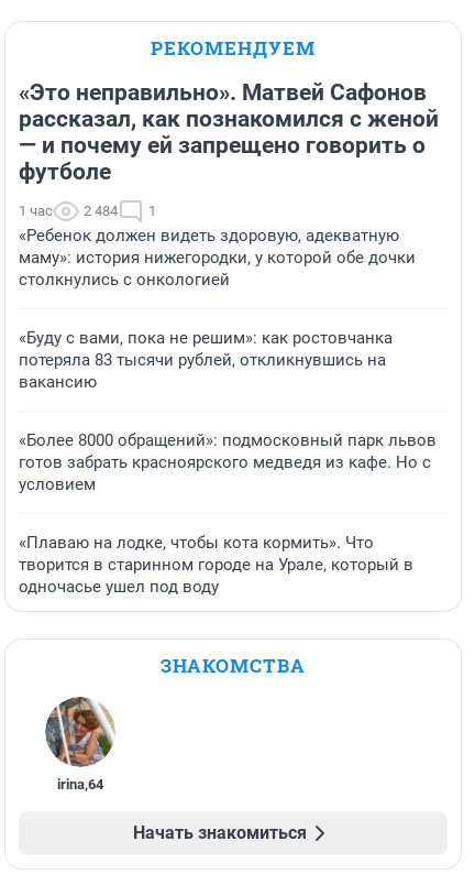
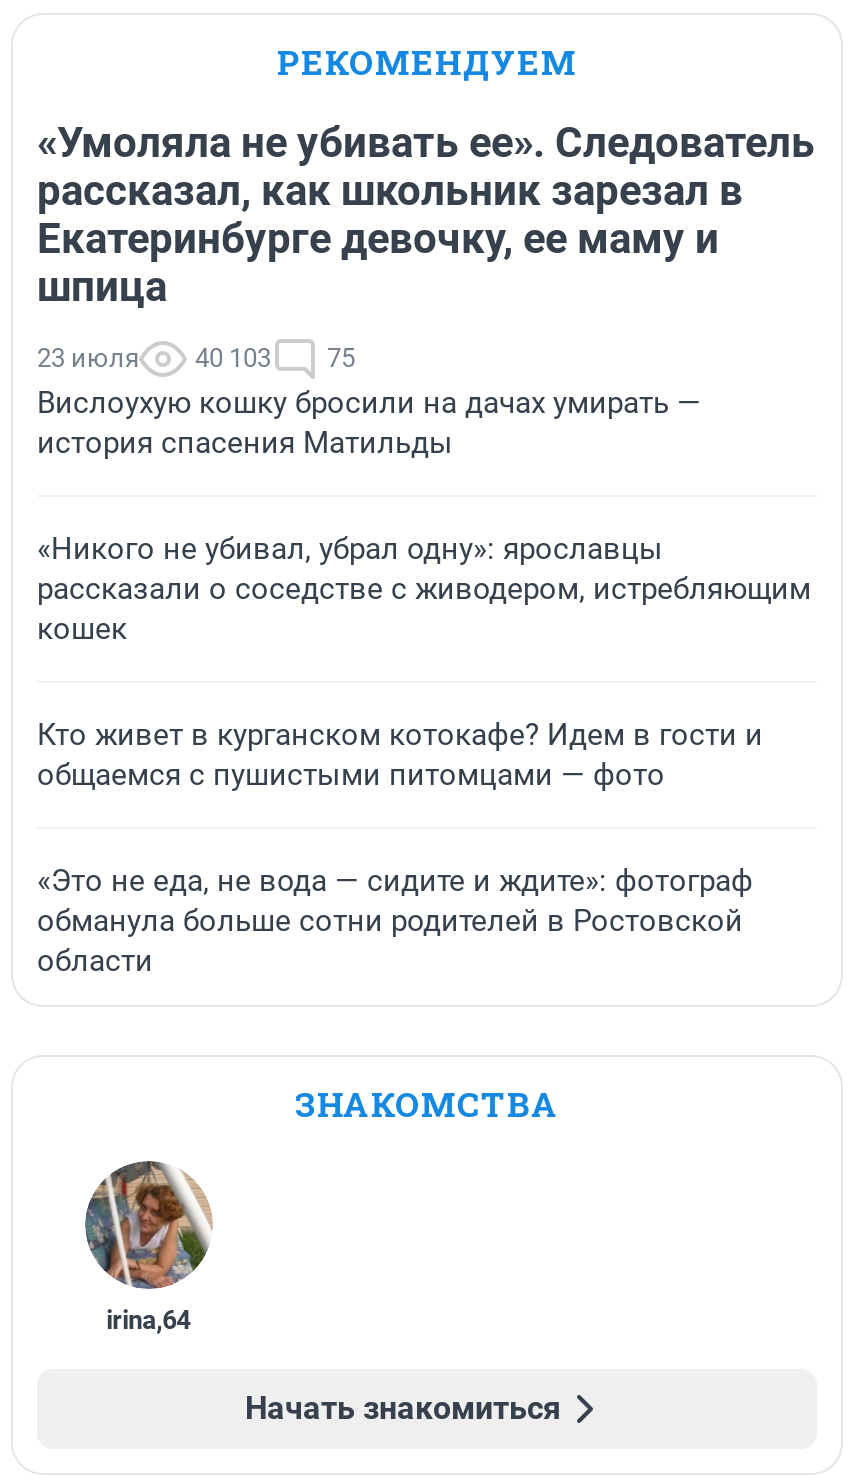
[19,79,439,185] «Это неправильно». Матвей Сафонов | рассказал, как познакомился с женой | — и почему ей запрещено говорить о | футболе -> [37,119,815,311] «Умоляла не убивать ее». Следователь | рассказал, как школьник зарезал в | Екатеринбурге девочку, ее маму и | шпица
[19,203,416,290] 1 час | 2 484 | 1 | «Ребенок должен видеть здоровую, адекватную | маму»: история нижегородки, у которой обе дочки | столкнулись с онкологией -> [37,343,701,461] 23 июля | 40 103 | 75 | Вислоухую кошку бросили на дачах умирать — | история спасения Матильды
[19,328,393,392] «Буду с вами, пока не решим»: как ростовчанка | потеряла 83 тысячи рублей, откликнувшись на | вакансию -> [37,531,811,647] «Никого не убивал, убрал одну»: ярославцы | рассказали о соседстве с живодером, истребляющим | кошек
[19,431,437,494] «Более 8000 обращений»: подмосковный парк львов | готов забрать красноярского медведя из кафе. Но с | условием -> [37,717,763,793] Кто живет в курганском котокафе? Идем в гости и | общаемся с пушистыми питомцами — фото
[19,533,413,597] «Плаваю на лодке, чтобы кота кормить». Что | творится в старинном городе на Урале, который в | одночасье ушел под воду -> [37,863,753,979] «Это не еда, не вода — сидите и ждите»: фотограф | обманула больше сотни родителей в Ростовской | области

